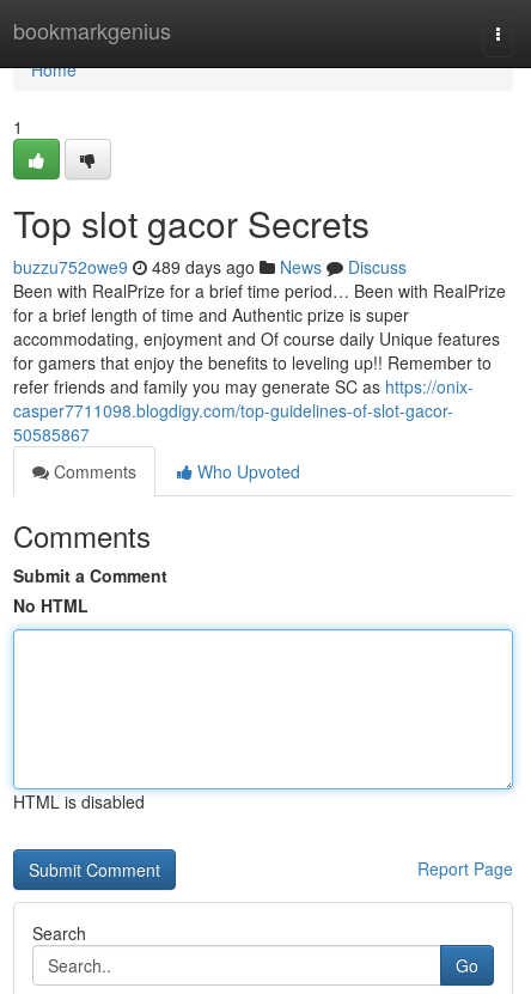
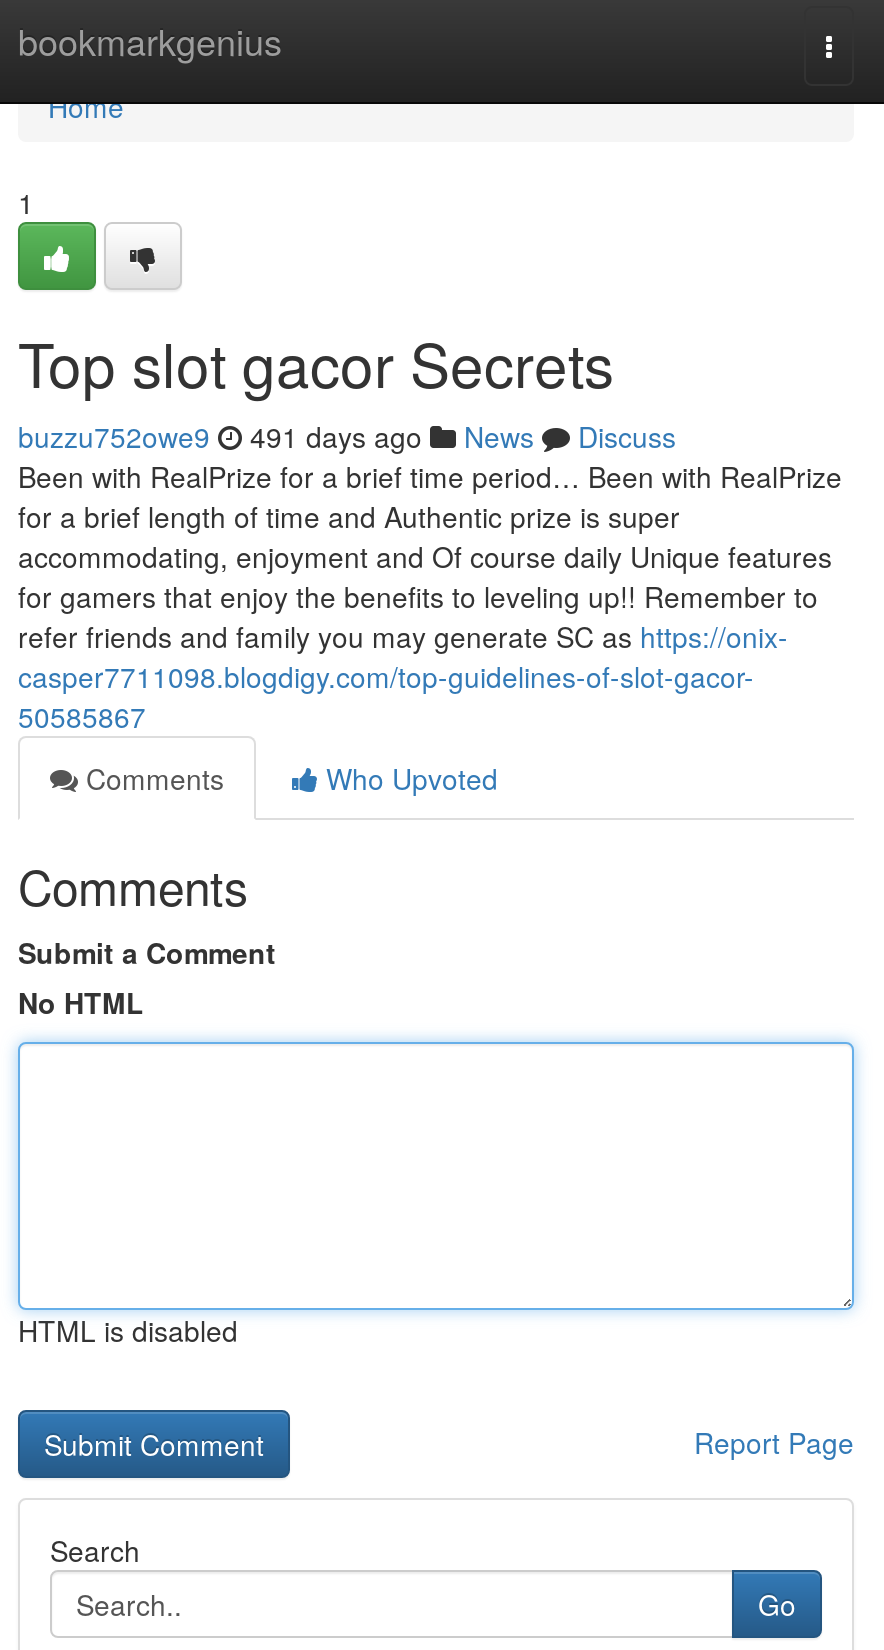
[13,255,407,279] buzzu752owe9 489 days ago News Discuss -> [18,416,676,456] buzzu752owe9 491 days ago News Discuss

